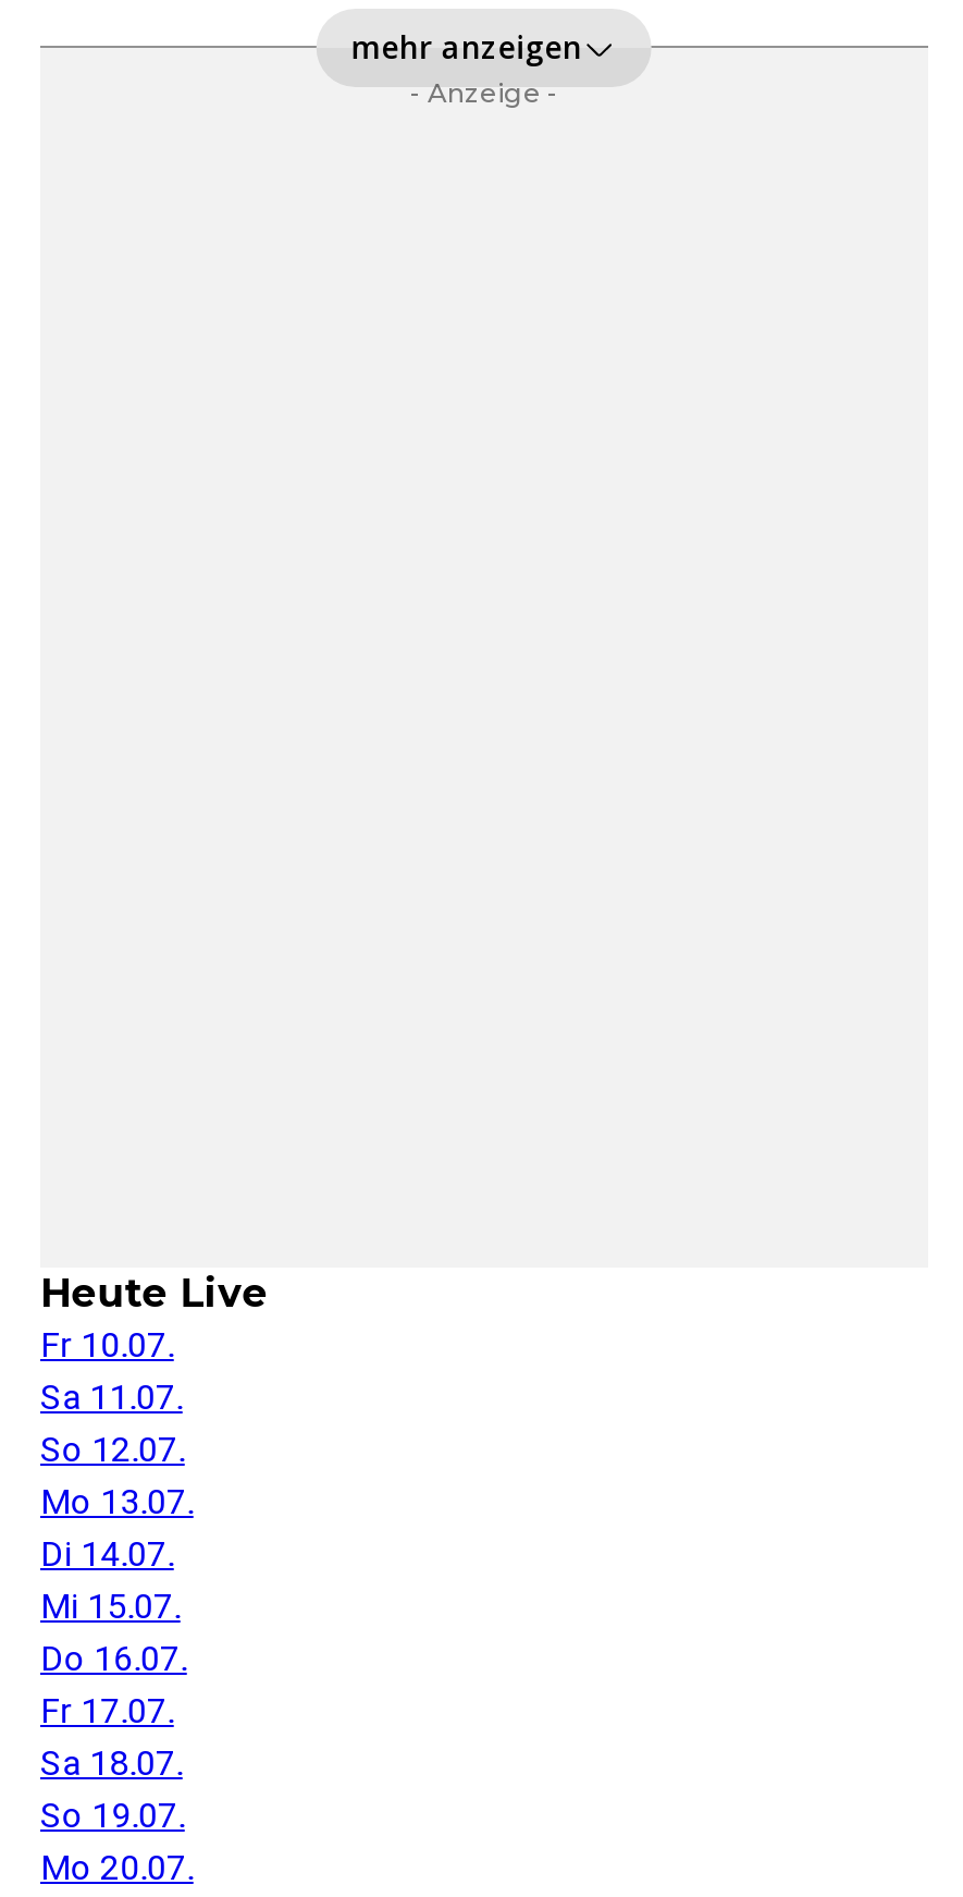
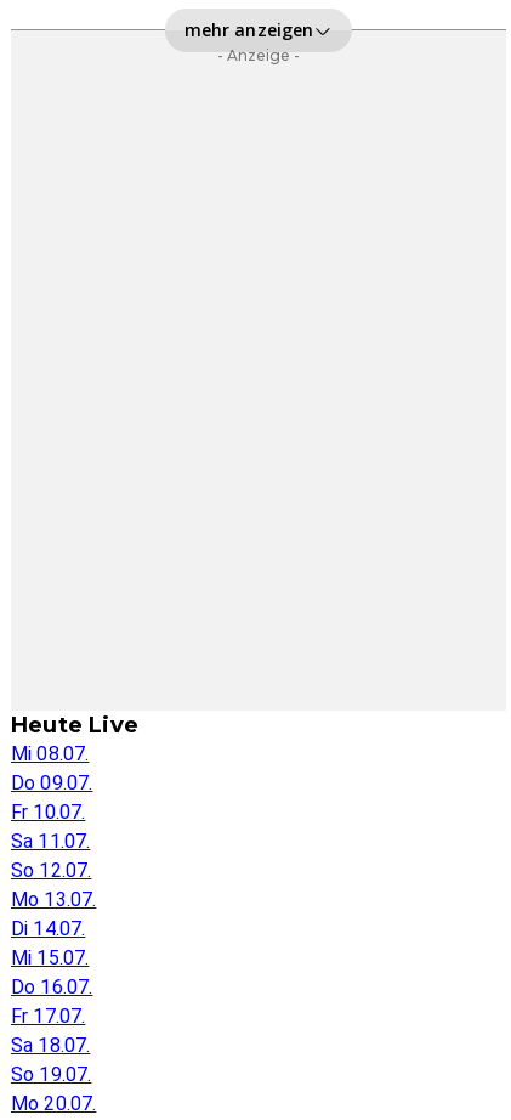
none -> [11,742,93,794] Mi 08.07. | Do 09.07.

